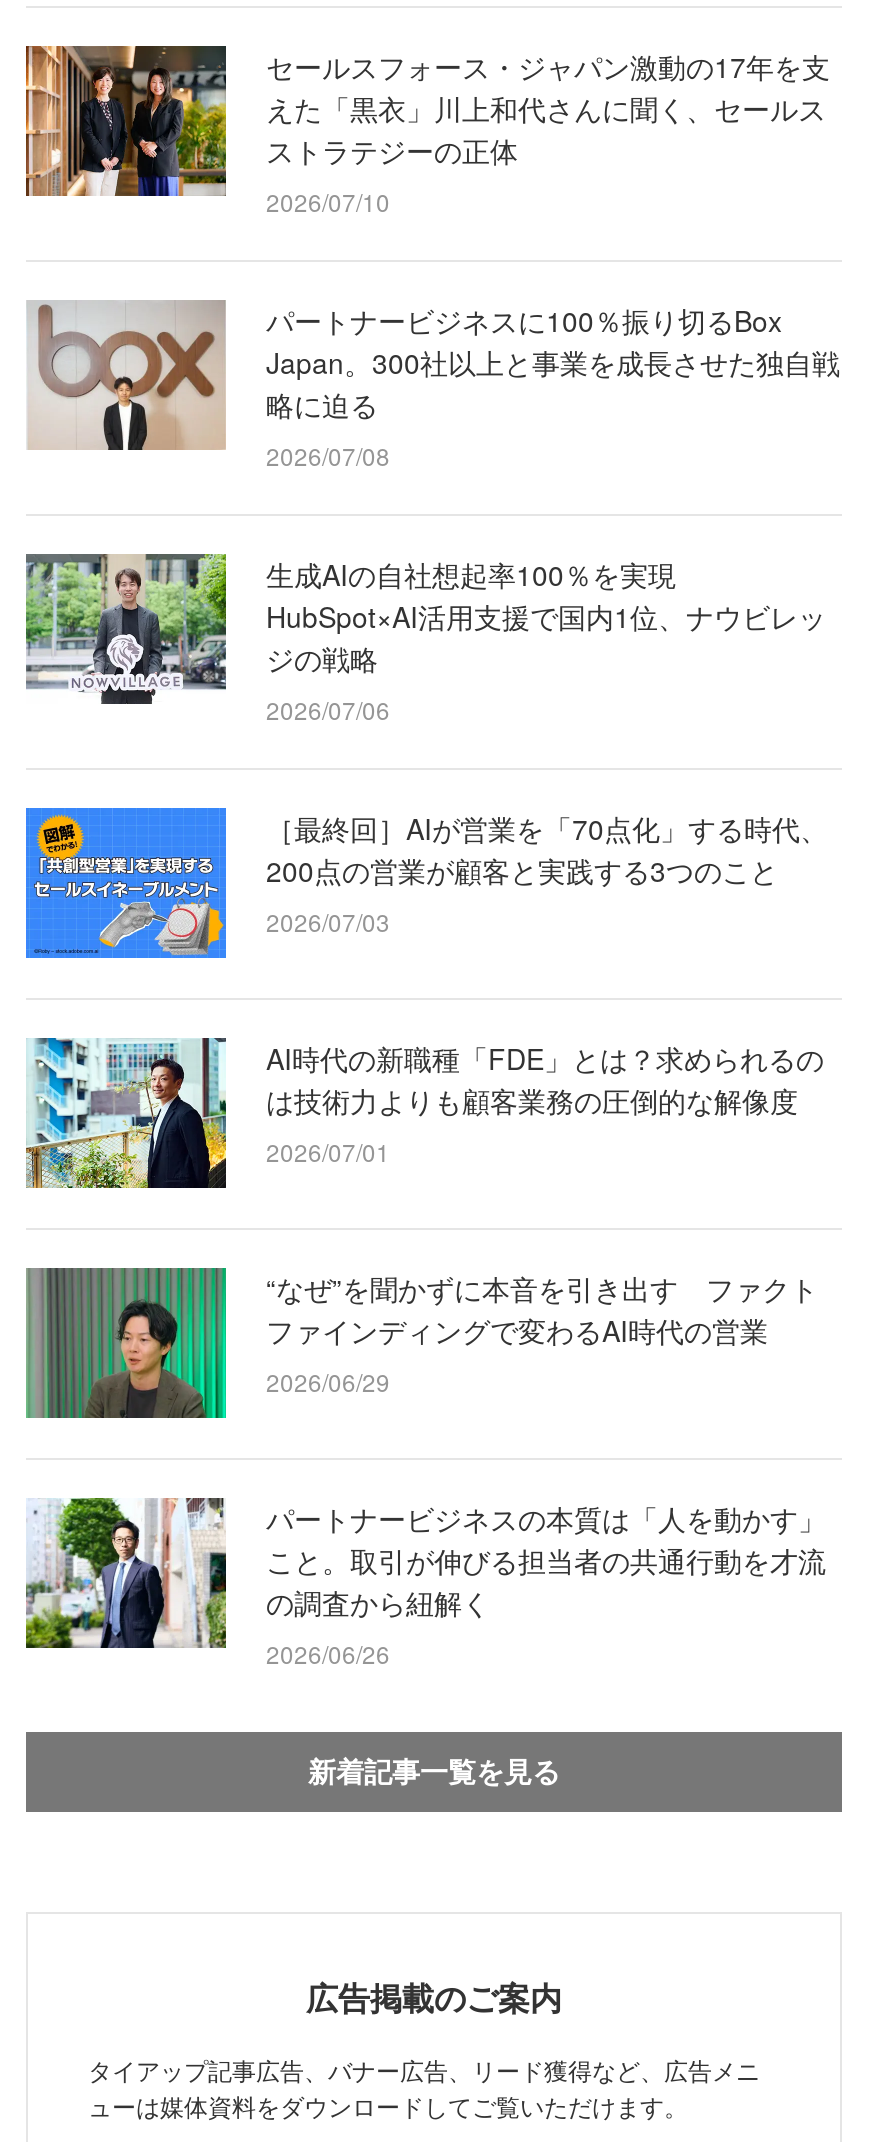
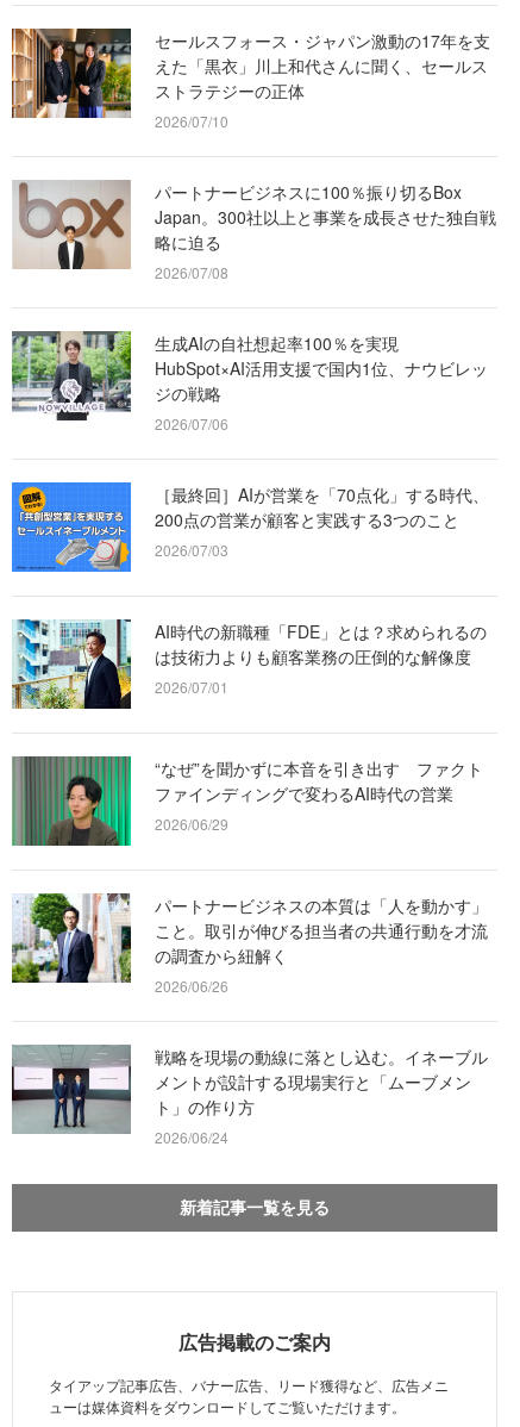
none -> [11,1043,488,1147] [image] | 戦略を現場の動線に落とし込む。イネーブル | メントが設計する現場実行と「ムーブメン | ト」の作り方 | 2026/06/24

